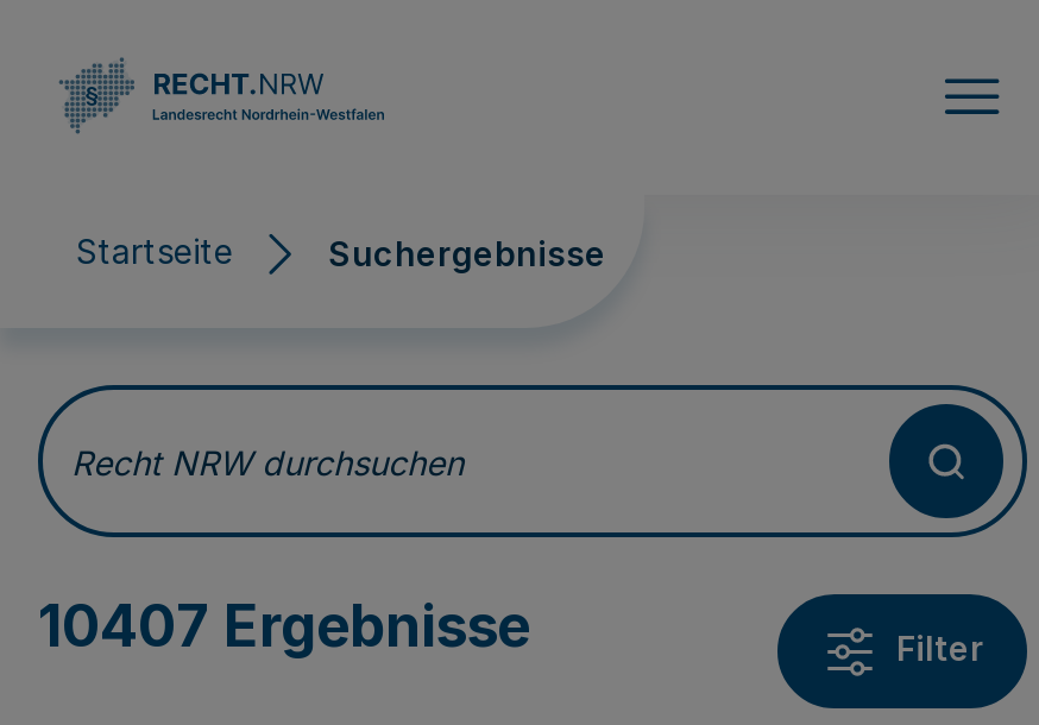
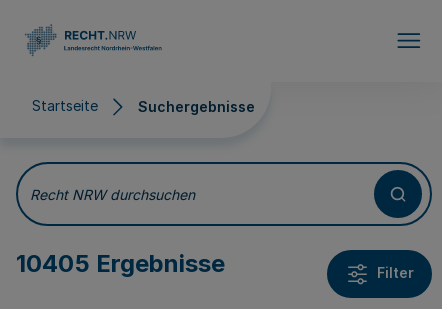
[38,592,530,661] 10407 Ergebnisse -> [16,249,225,278] 10405 Ergebnisse

